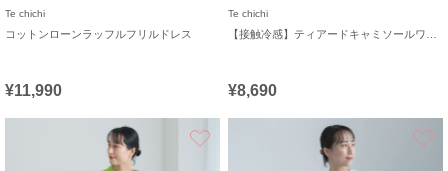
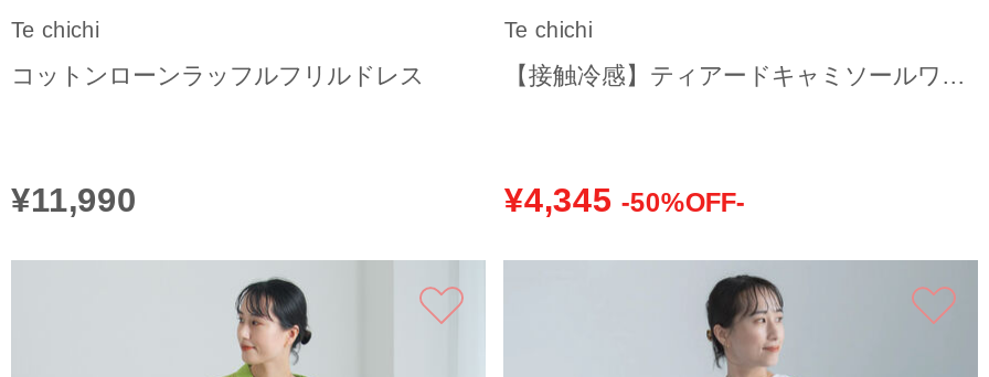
[228,82,277,99] ¥8,690 -> [504,181,745,218] ¥4,345 -50%OFF-

